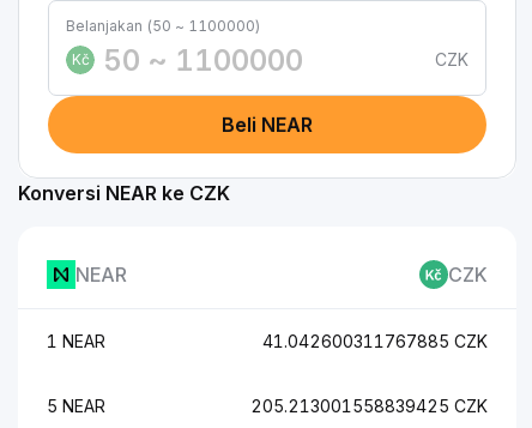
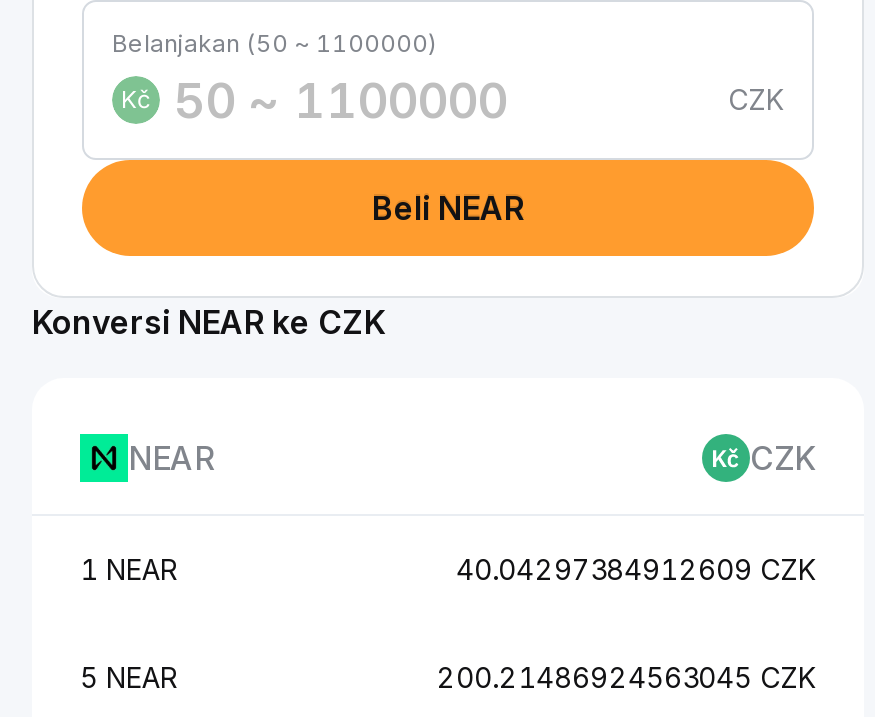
[262,331,488,351] 41.042600311767885 CZK -> [456,552,816,586] 40.04297384912609 CZK
[250,396,488,416] 205.213001558839425 CZK -> [436,660,816,694] 200.21486924563045 CZK

